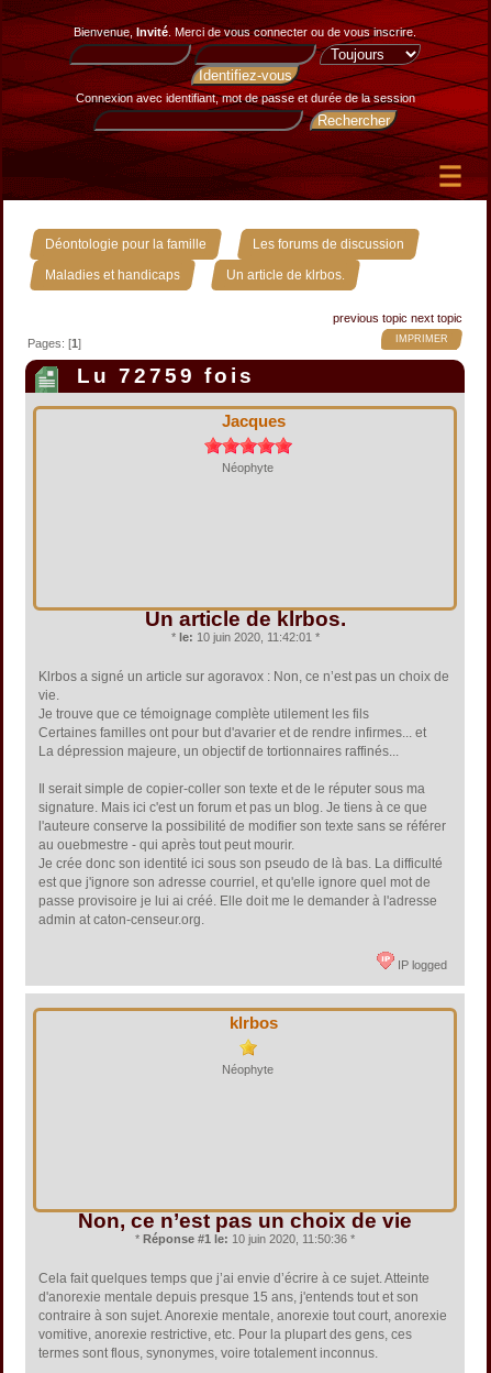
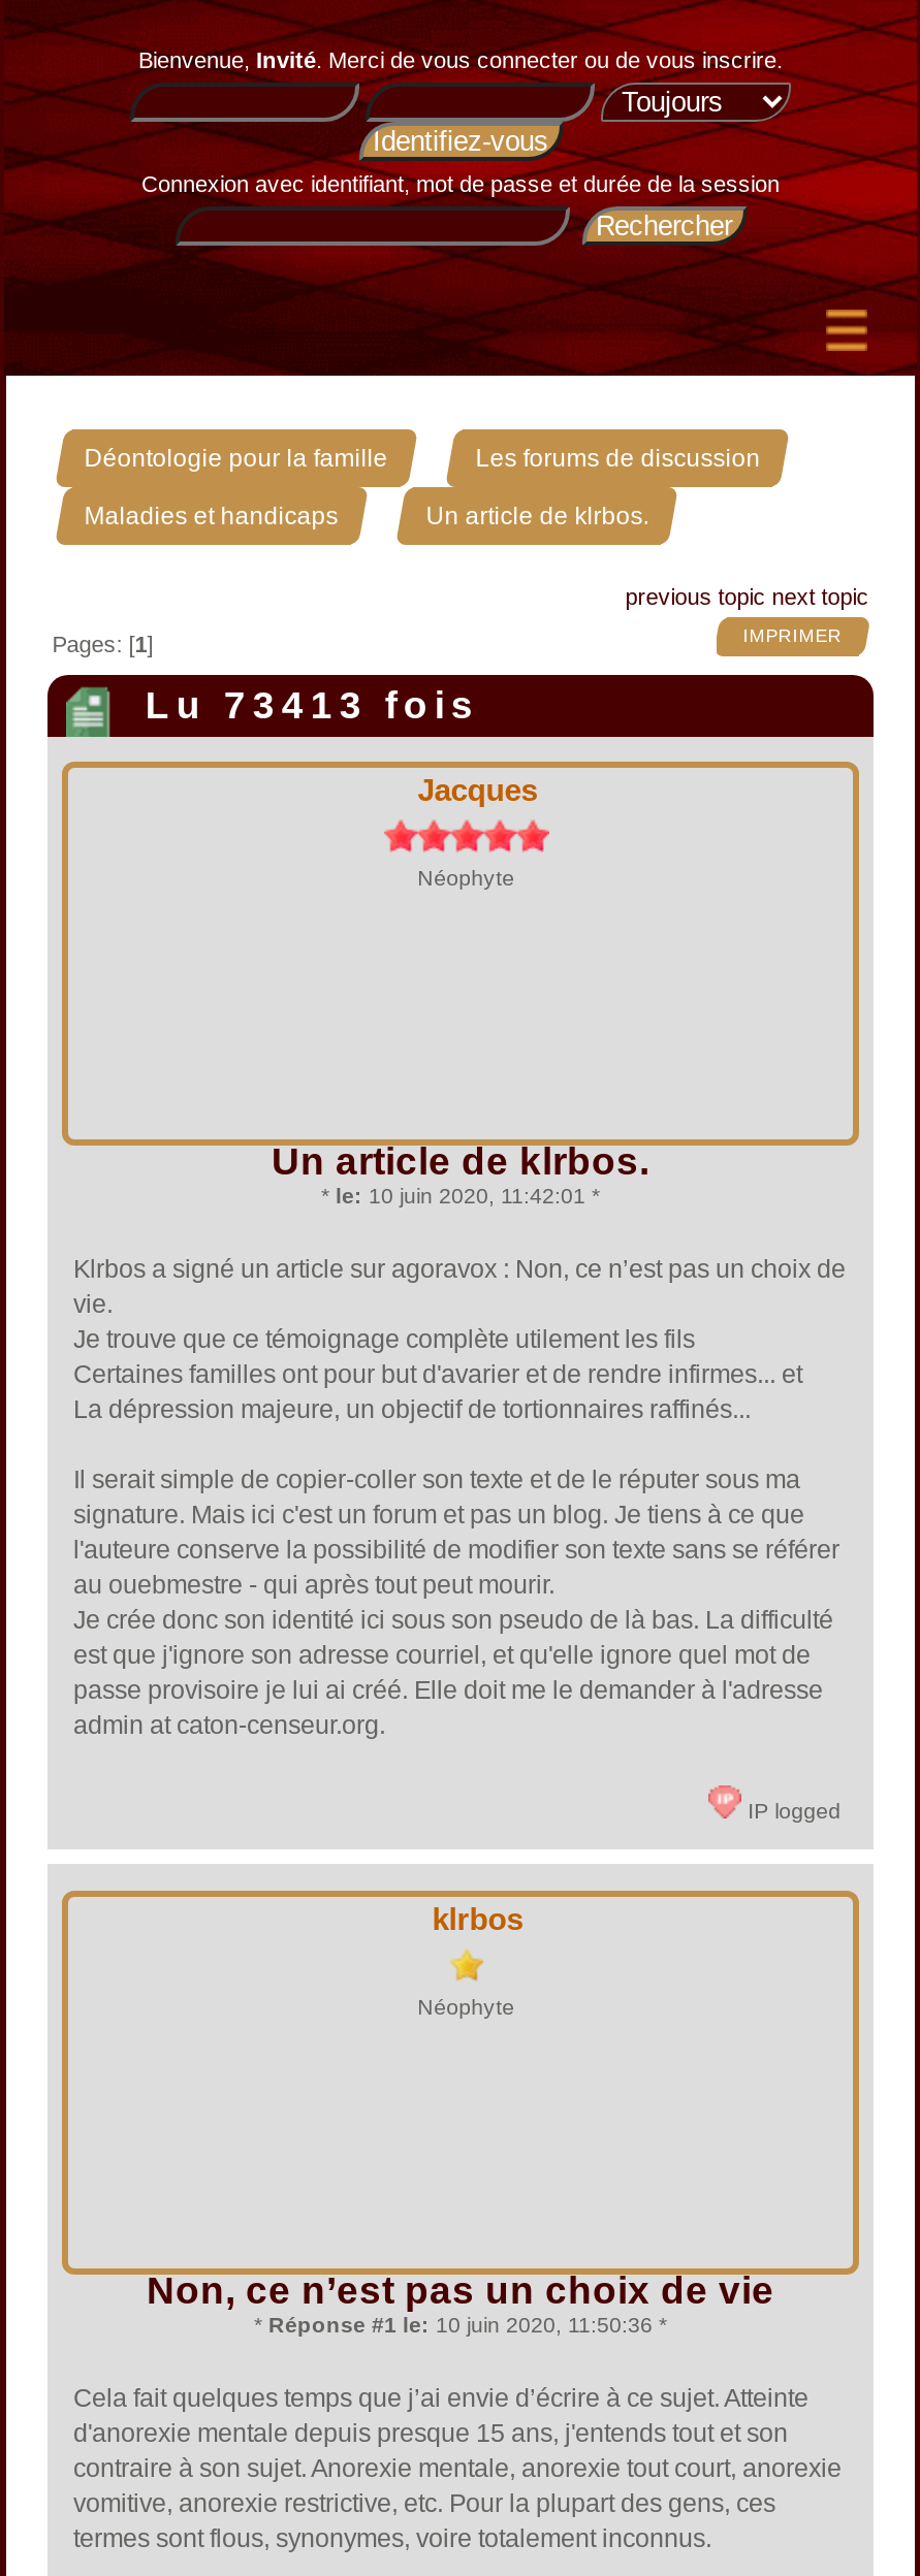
[77,364,255,387] Lu 72759 fois -> [145,683,480,726] Lu 73413 fois

